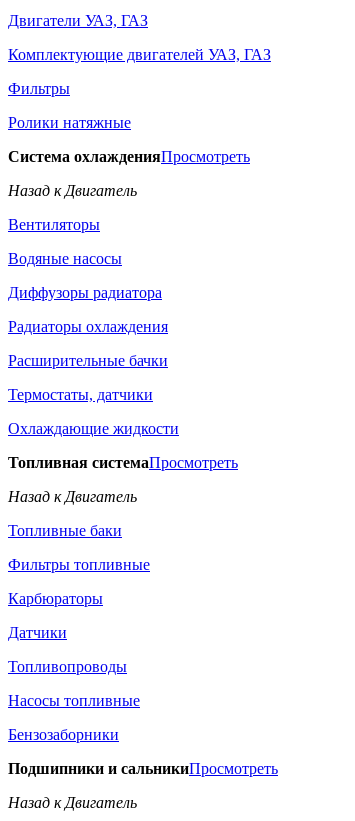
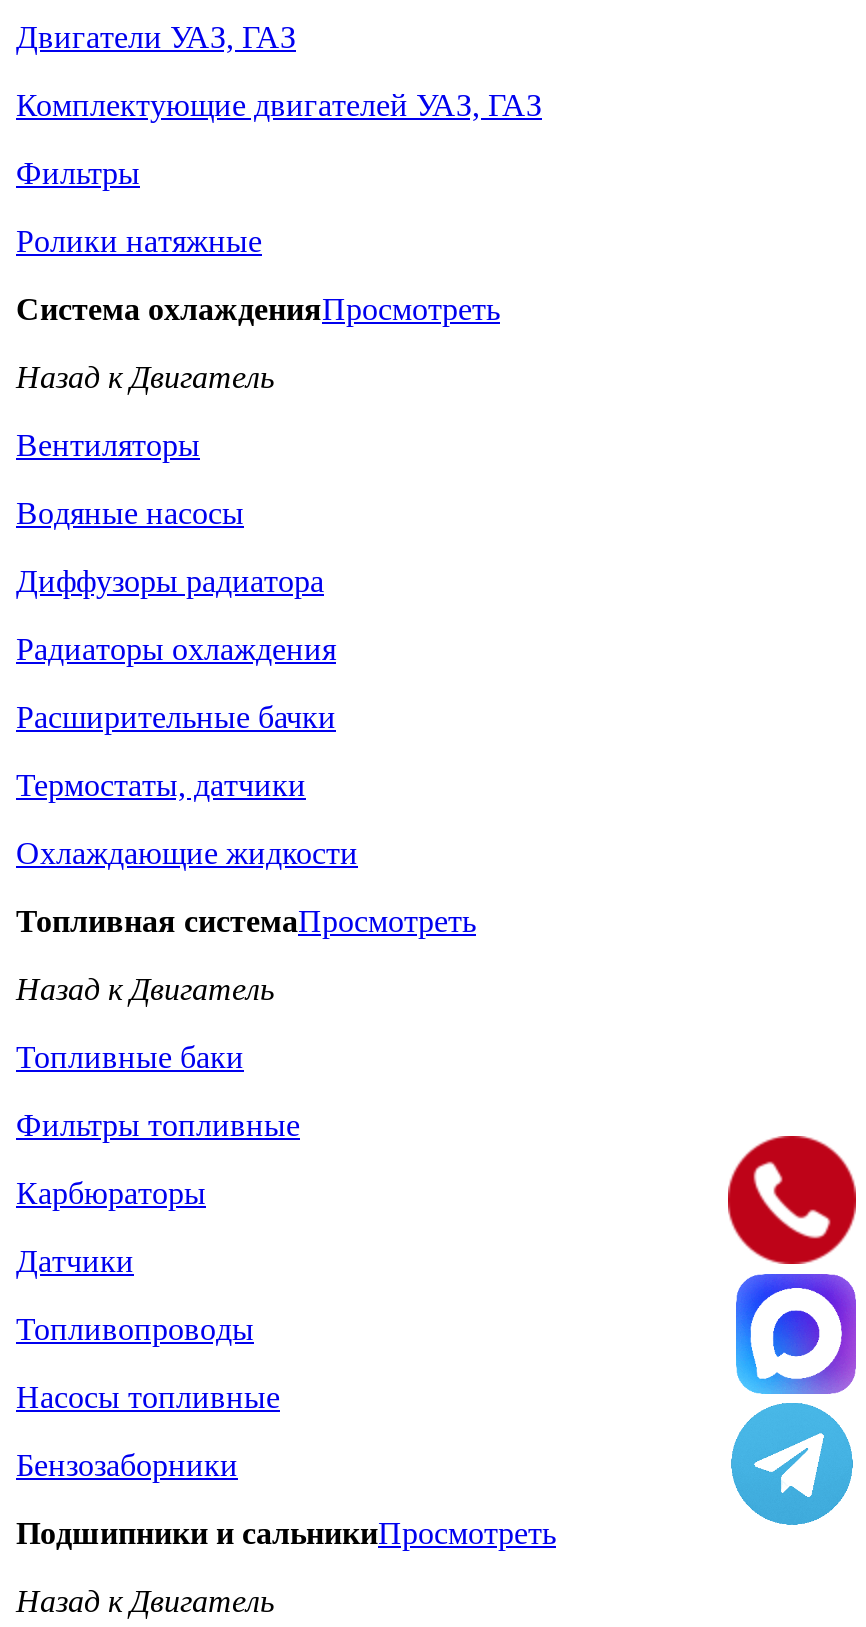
none -> [726,1134,858,1528] [image]

